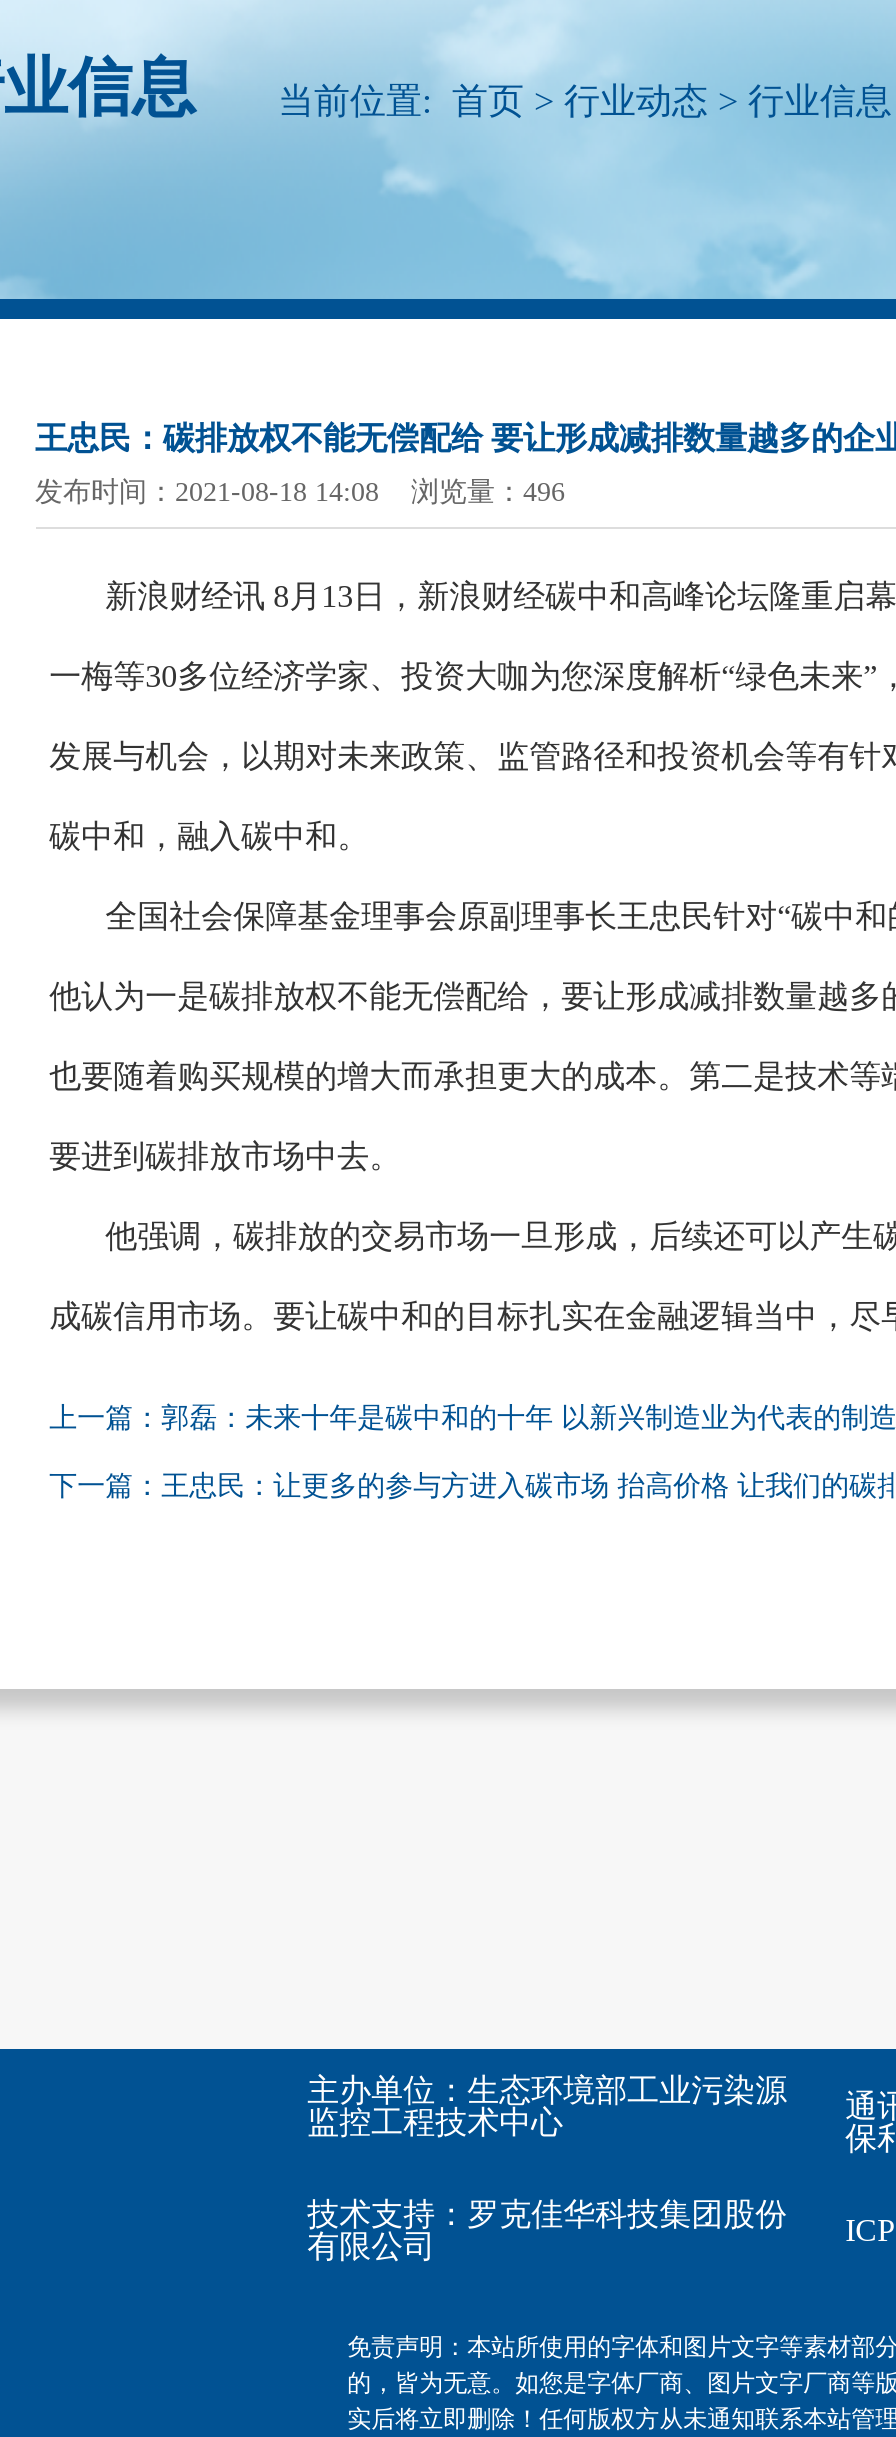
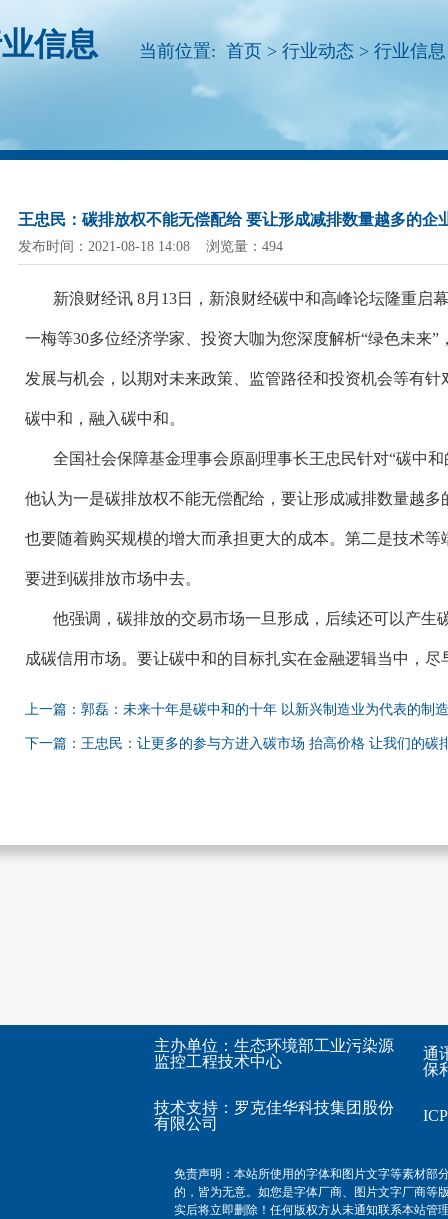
[35,477,597,507] 发布时间：2021-08-18 14:08 浏览量：496 -> [17,239,298,254] 发布时间：2021-08-18 14:08 浏览量：494

